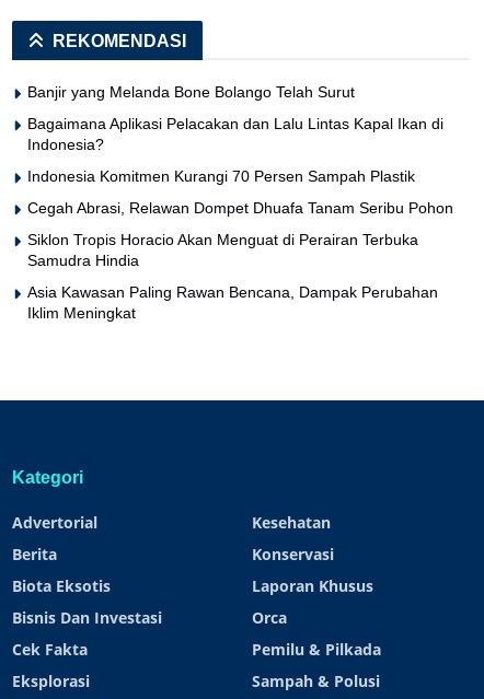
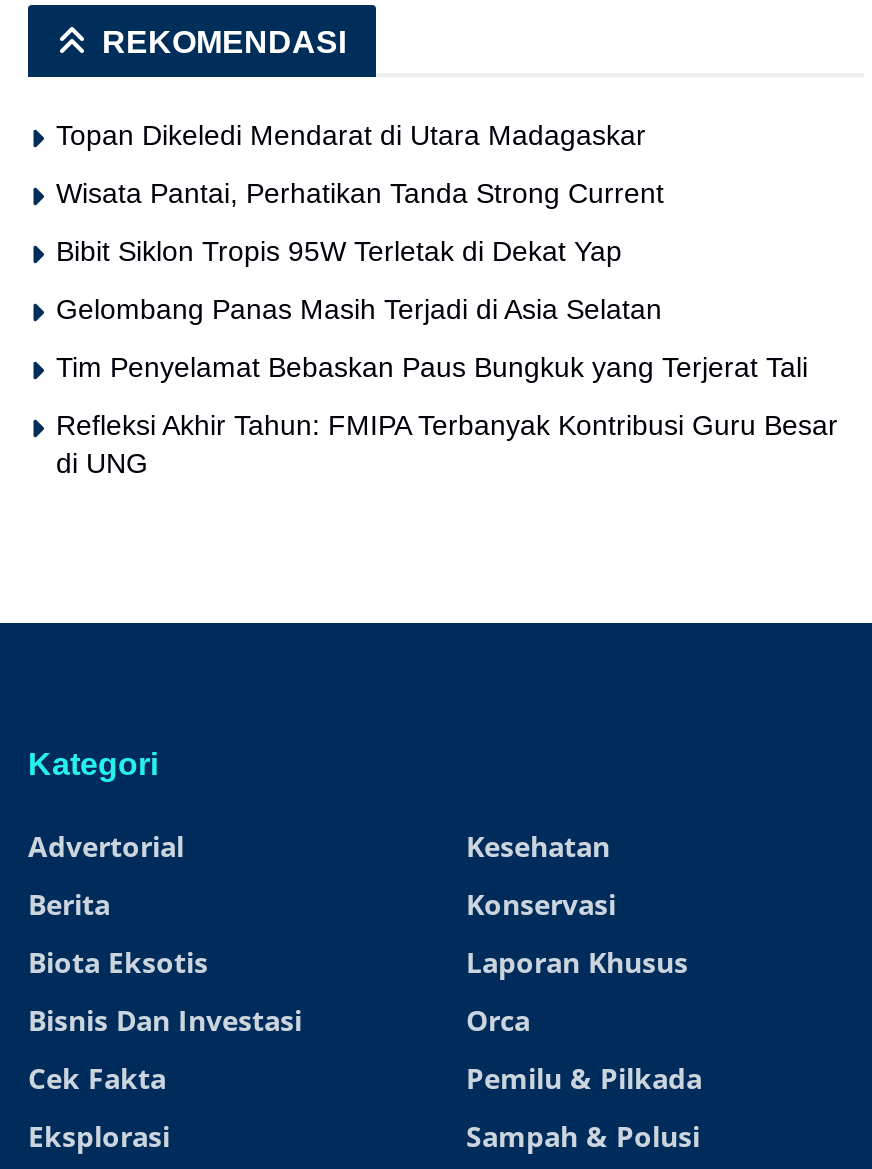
[27,83,355,100] Banjir yang Melanda Bone Bolango Telah Surut -> [56,119,646,151] Topan Dikeledi Mendarat di Utara Madagaskar
[27,115,443,153] Bagaimana Aplikasi Pelacakan dan Lalu Lintas Kapal Ikan di | Indonesia? -> [56,177,664,209] Wisata Pantai, Perhatikan Tanda Strong Current
[27,167,415,185] Indonesia Komitmen Kurangi 70 Persen Sampah Plastik -> [56,235,622,267] Bibit Siklon Tropis 95W Terletak di Dekat Yap
[27,199,453,216] Cegah Abrasi, Relawan Dompet Dhuafa Tanam Seribu Pohon -> [56,293,662,325] Gelombang Panas Masih Terjadi di Asia Selatan
[27,231,418,269] Siklon Tropis Horacio Akan Menguat di Perairan Terbuka | Samudra Hindia -> [56,351,808,383] Tim Penyelamat Bebaskan Paus Bungkuk yang Terjerat Tali
[27,283,438,321] Asia Kawasan Paling Rawan Bencana, Dampak Perubahan | Iklim Meningkat -> [56,409,838,479] Refleksi Akhir Tahun: FMIPA Terbanyak Kontribusi Guru Besar | di UNG

